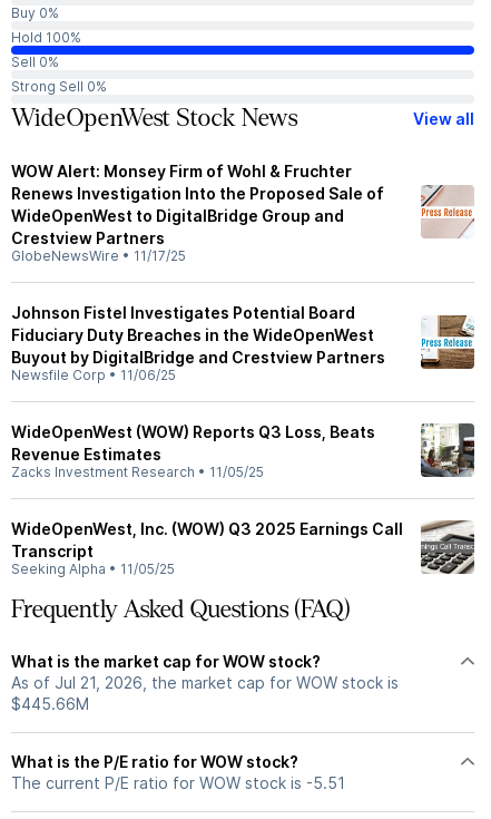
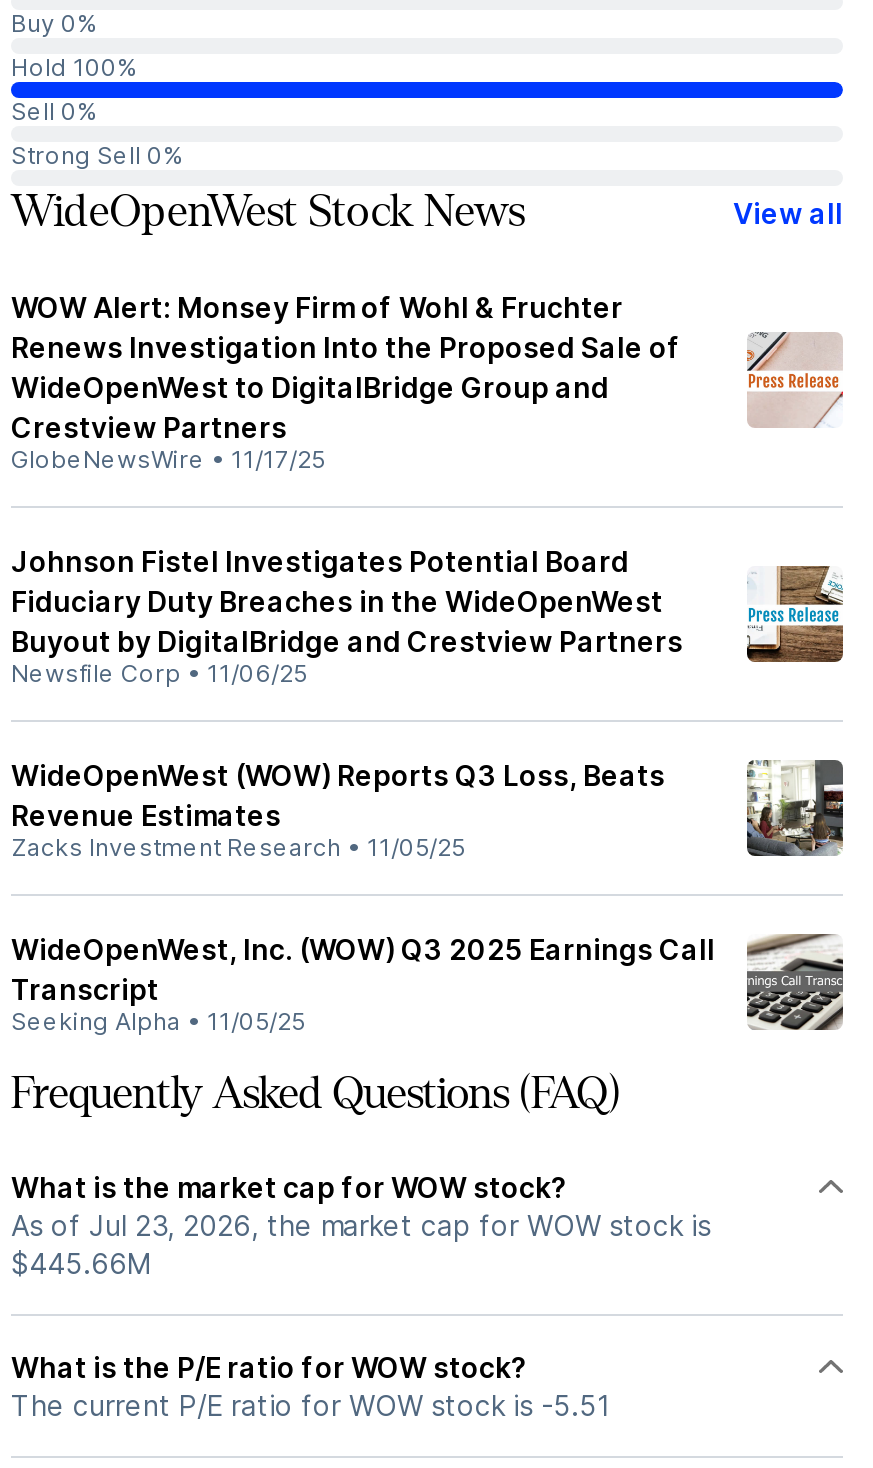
[11,673,399,692] As of Jul 21, 2026, the market cap for WOW stock is -> [11,1208,711,1242] As of Jul 23, 2026, the market cap for WOW stock is

